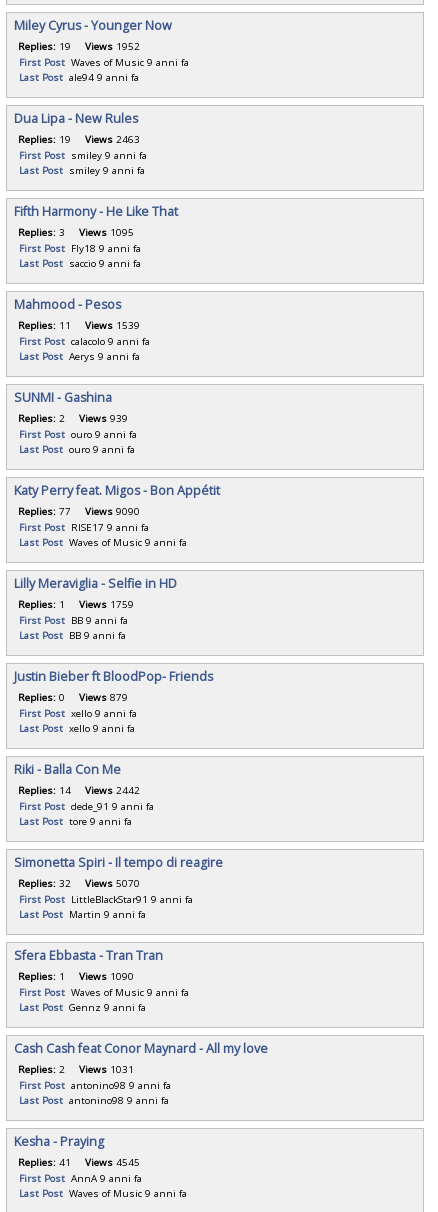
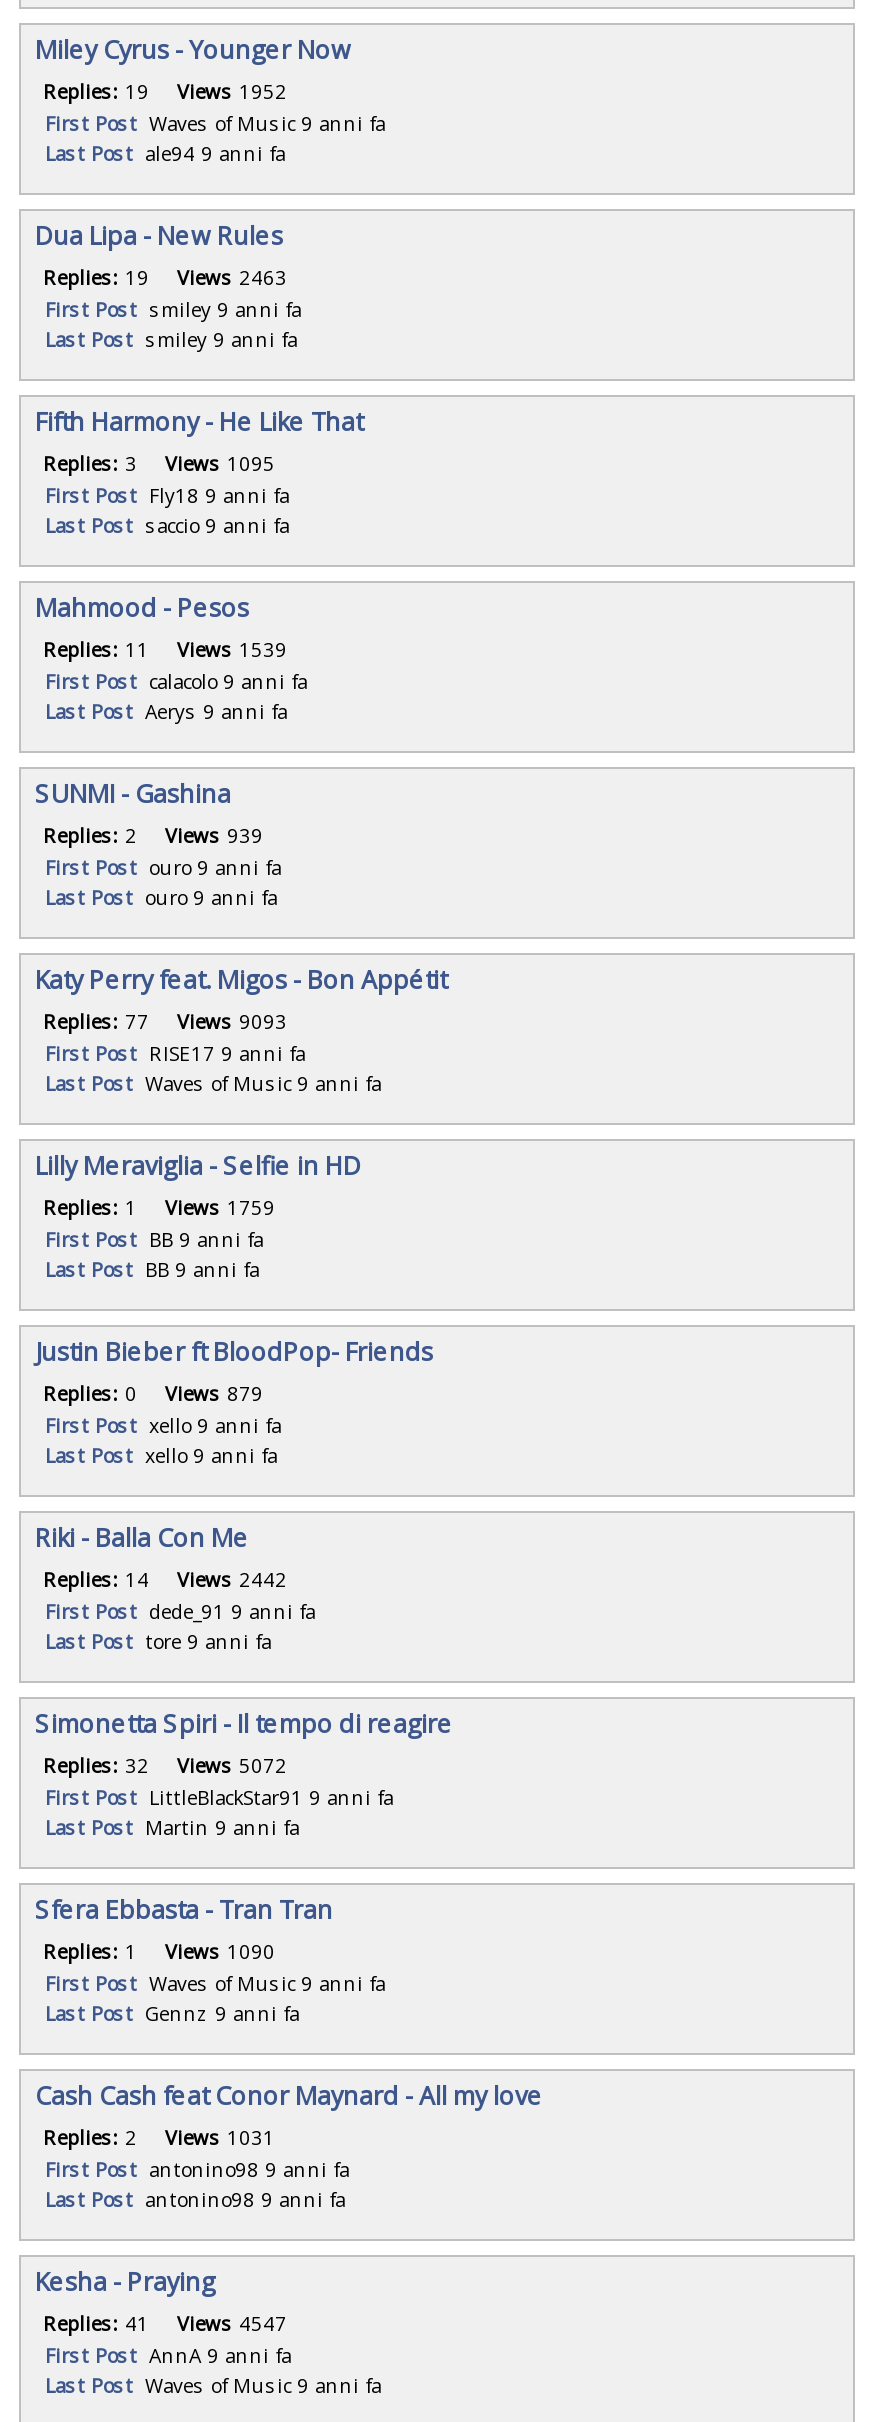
[18,504,140,518] Replies: 77 Views 9090 -> [43,1007,287,1035] Replies: 77 Views 9093
[18,876,140,890] Replies: 32 Views 5070 -> [43,1751,287,1779] Replies: 32 Views 5072
[18,1155,140,1169] Replies: 41 Views 4545 -> [43,2309,287,2337] Replies: 41 Views 4547

